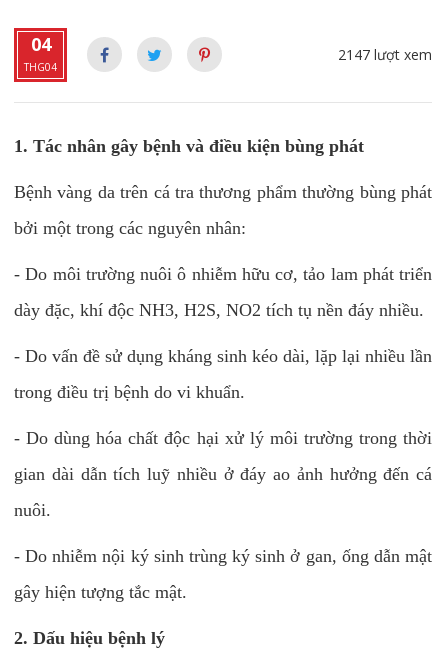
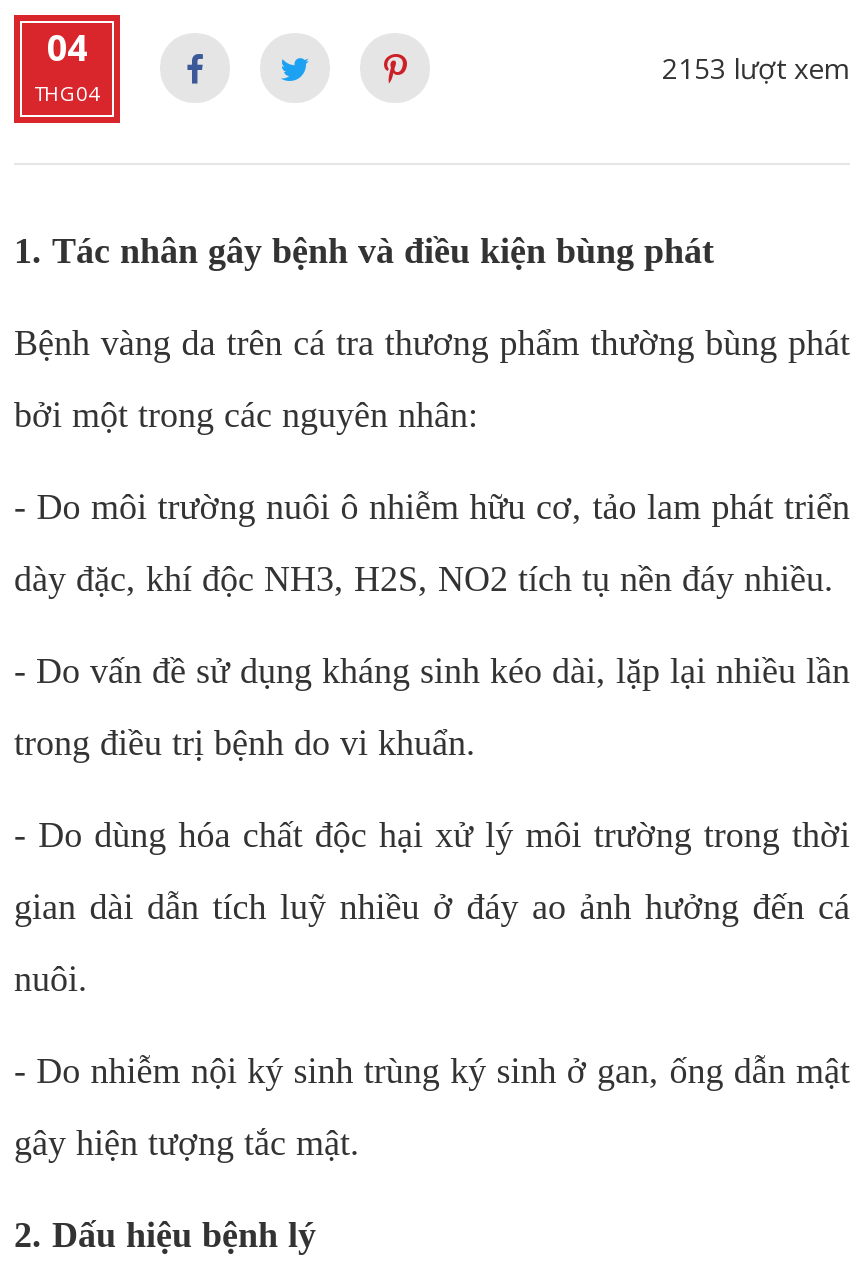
[338,45,432,64] 2147 lượt xem -> [662,48,850,86] 2153 lượt xem

